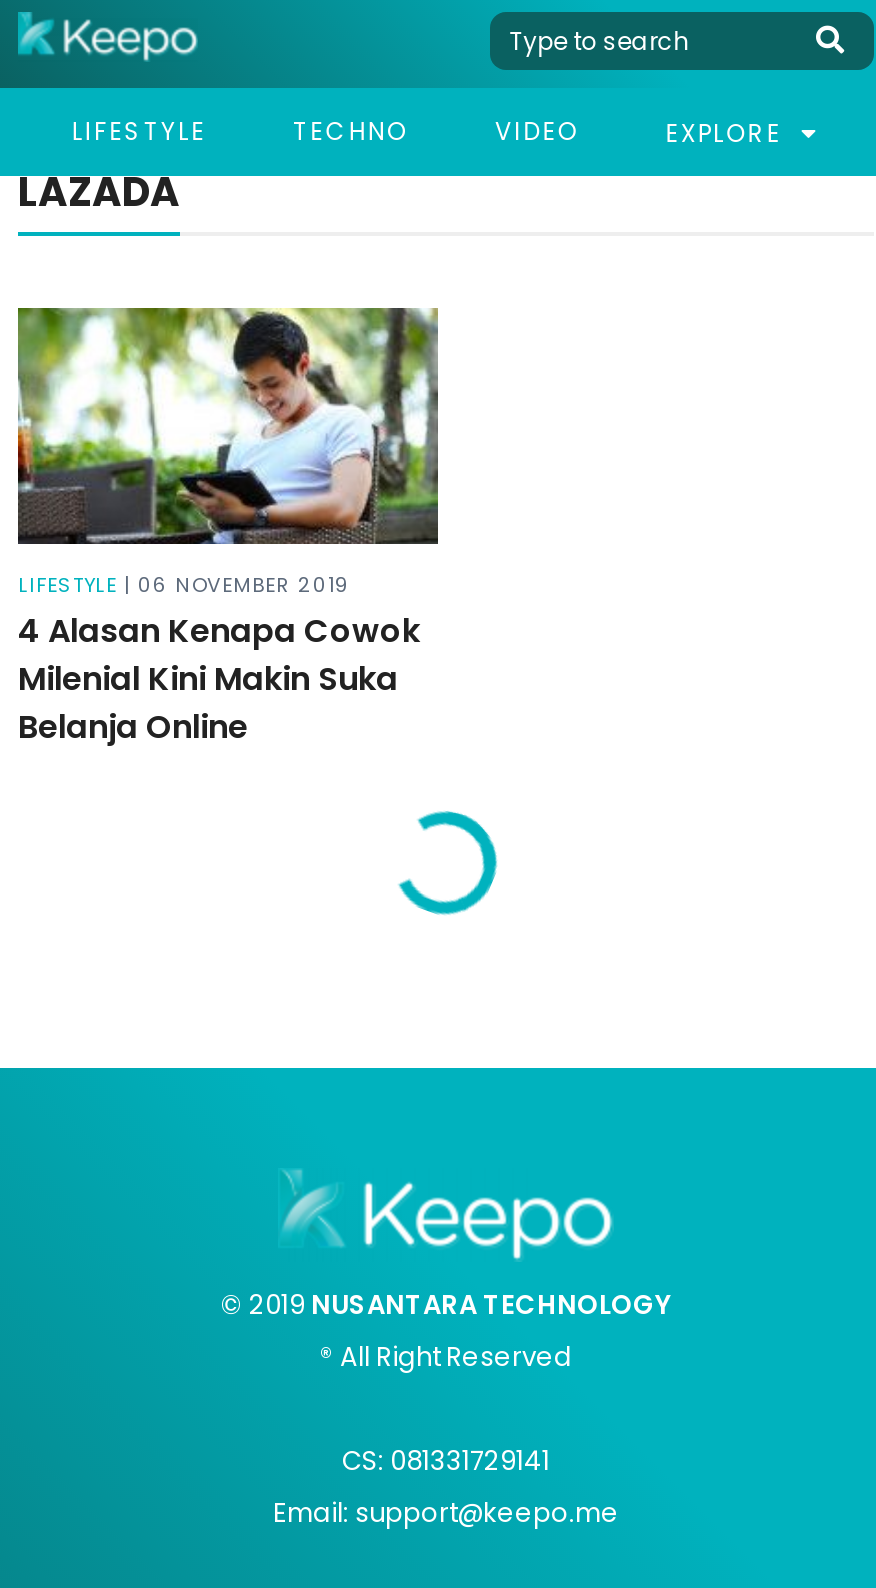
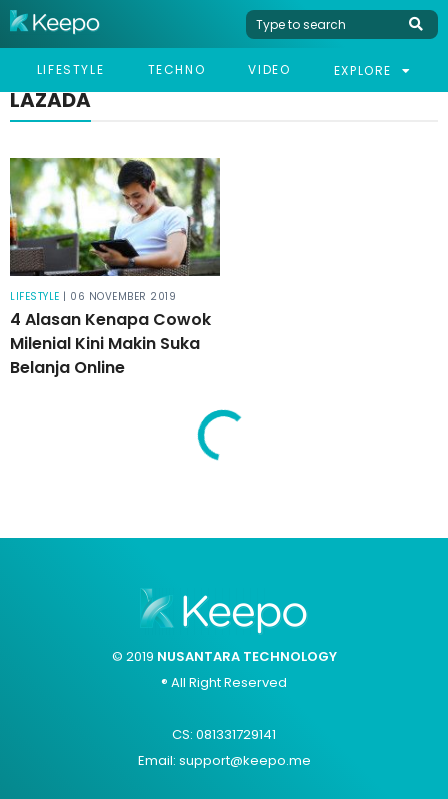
[394,822,498,916] [image] -> [197,414,249,461] [image]

